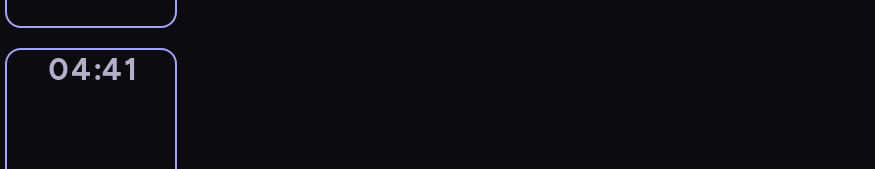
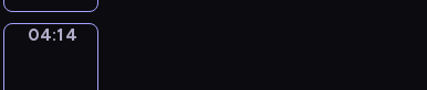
[49,52,139,88] 04:41 -> [27,25,77,45] 04:14

